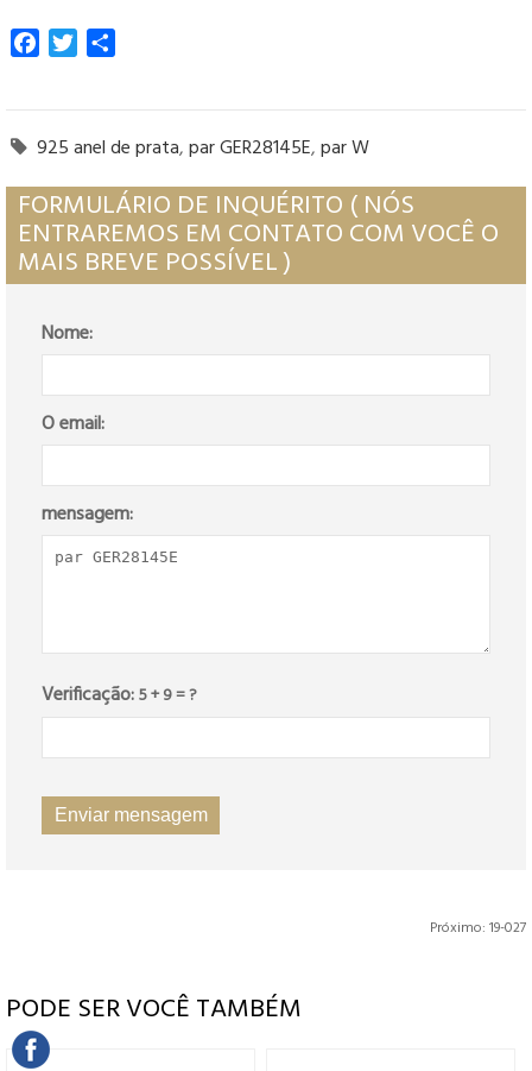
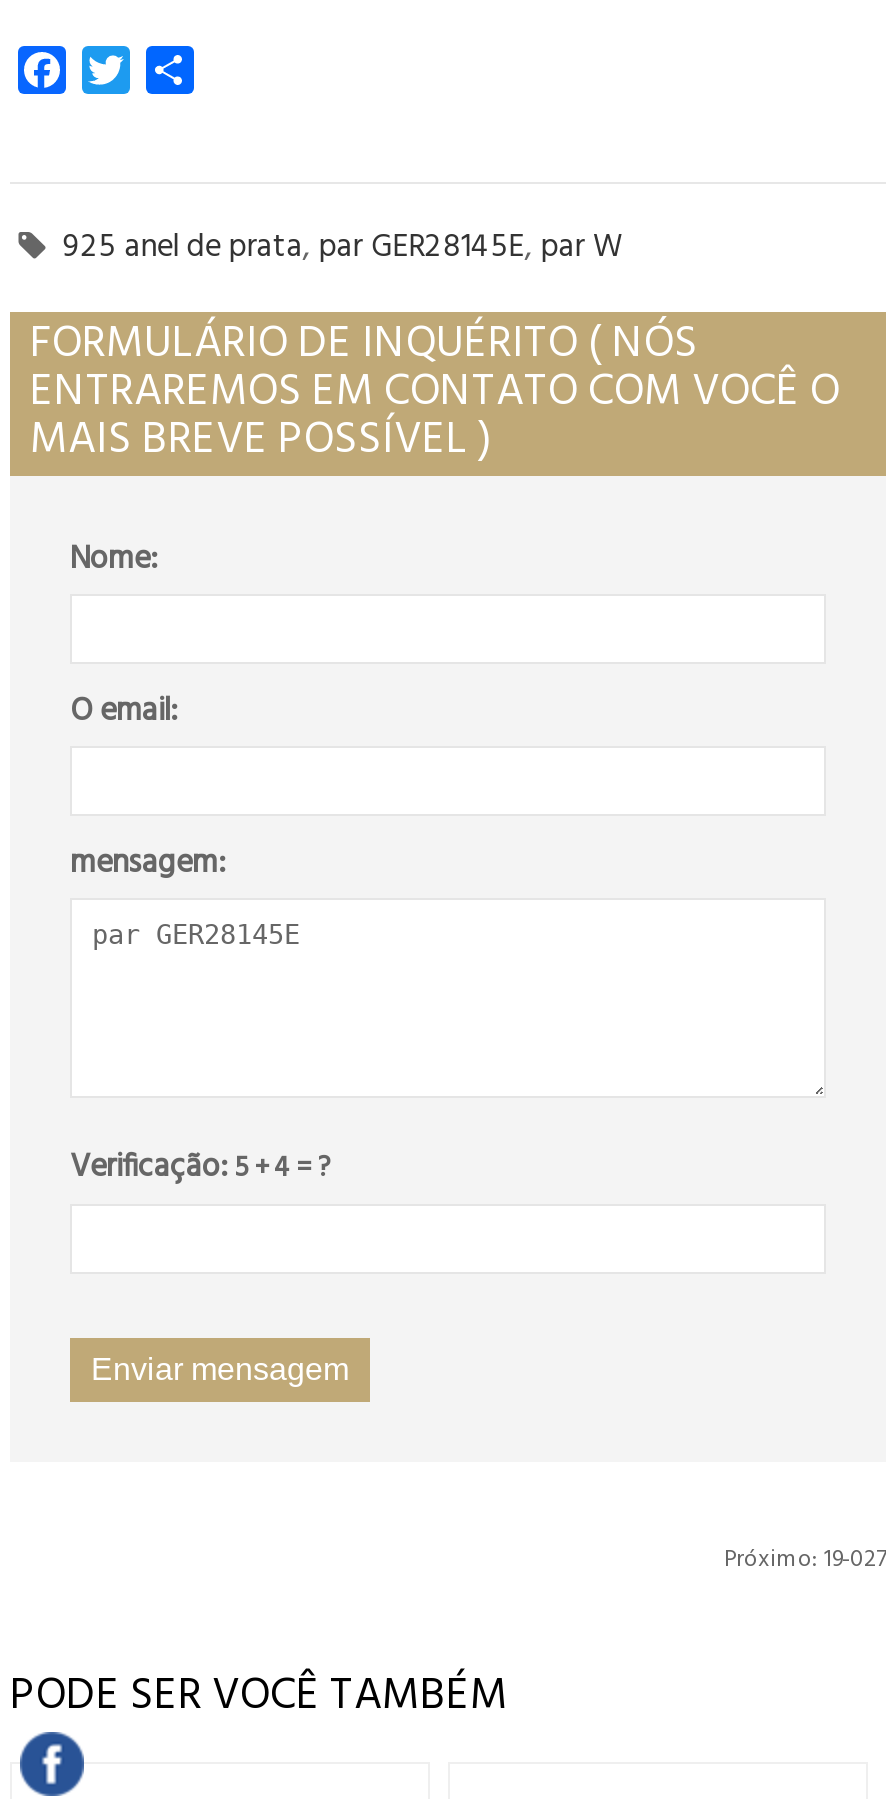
[42,680,197,711] Verificação: 5 + 9 = ? -> [70,1142,332,1194] Verificação: 5 + 4 = ?

